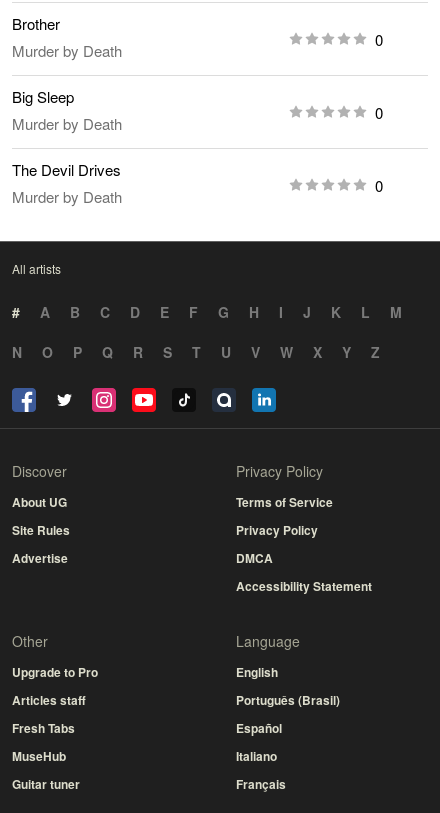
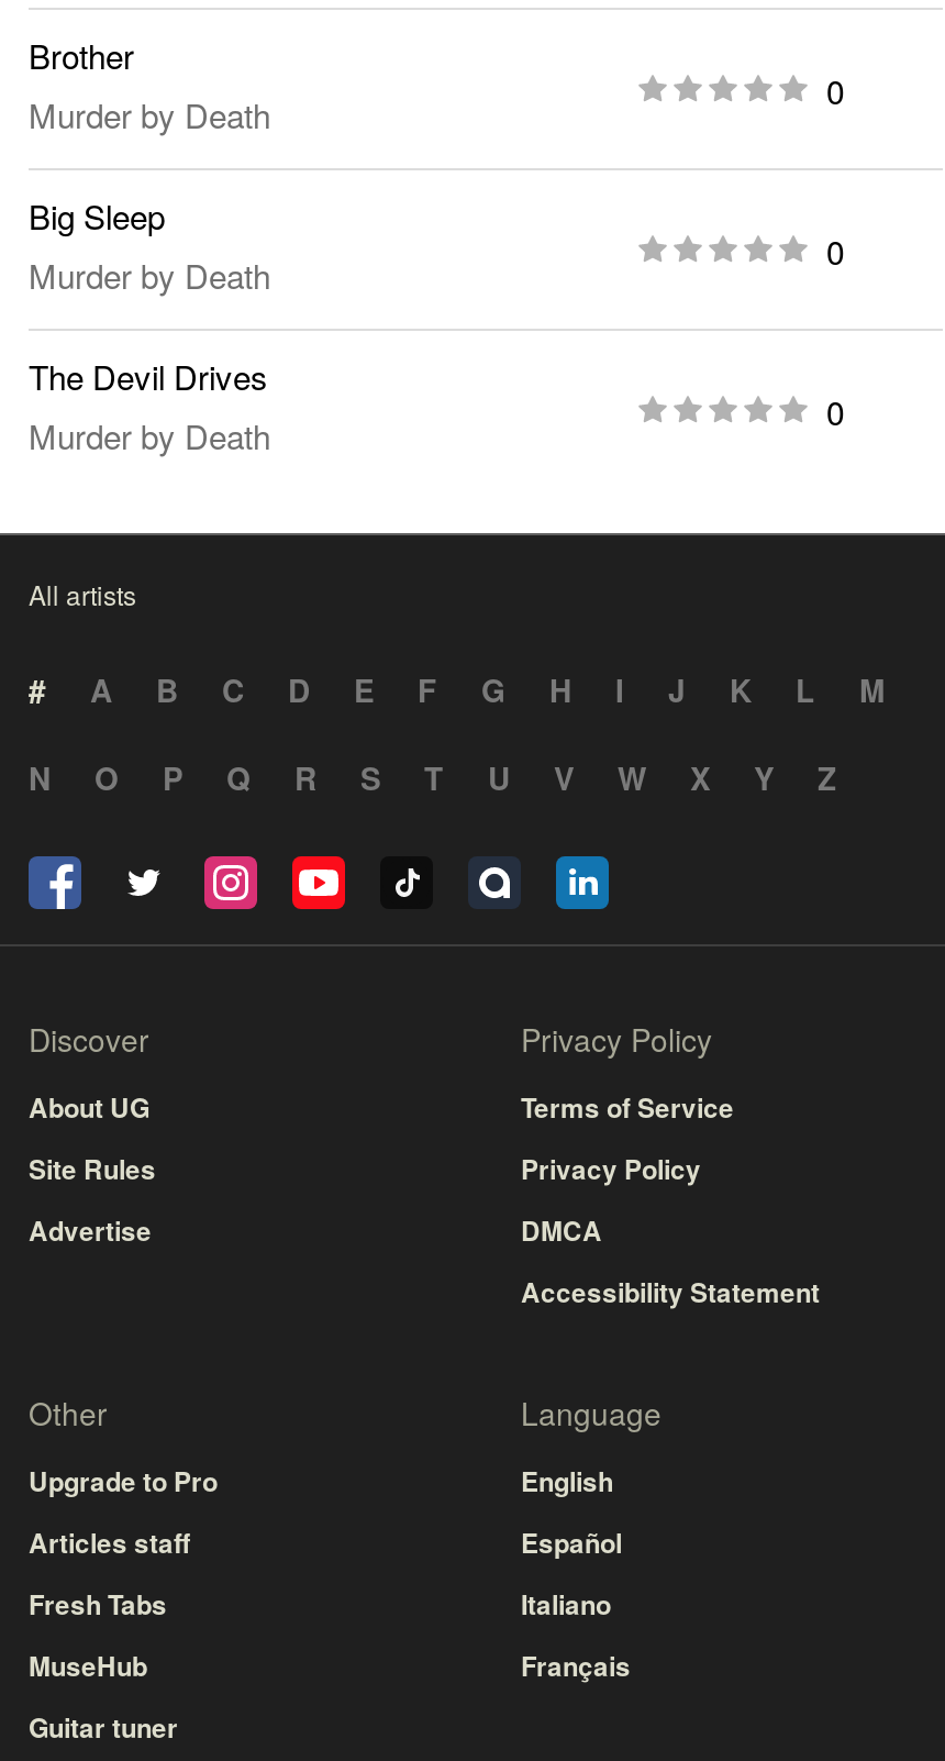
[236,691,340,709] Português (Brasil) -> none
moved [236,719,286,793] -> [521,1523,631,1686]: Español | Italiano | Français

